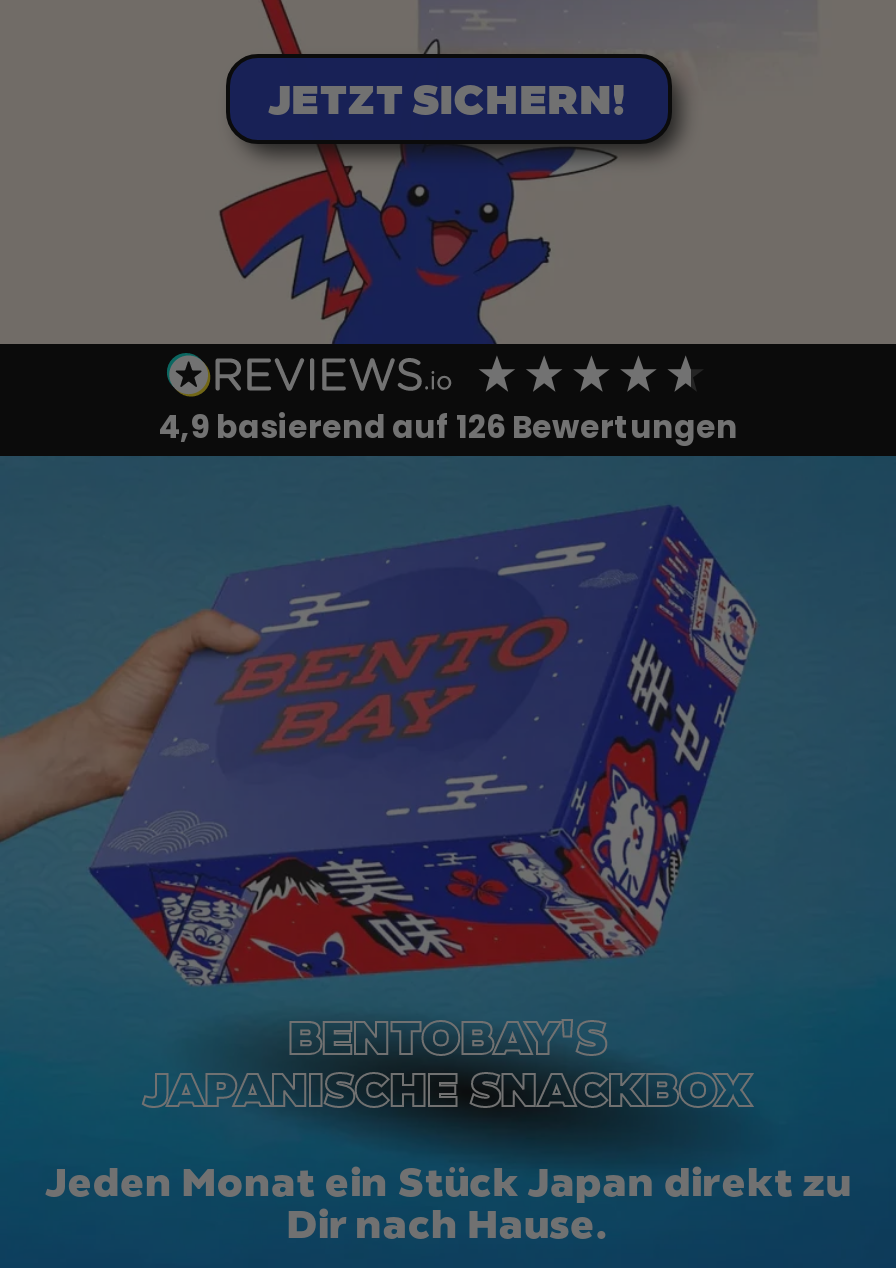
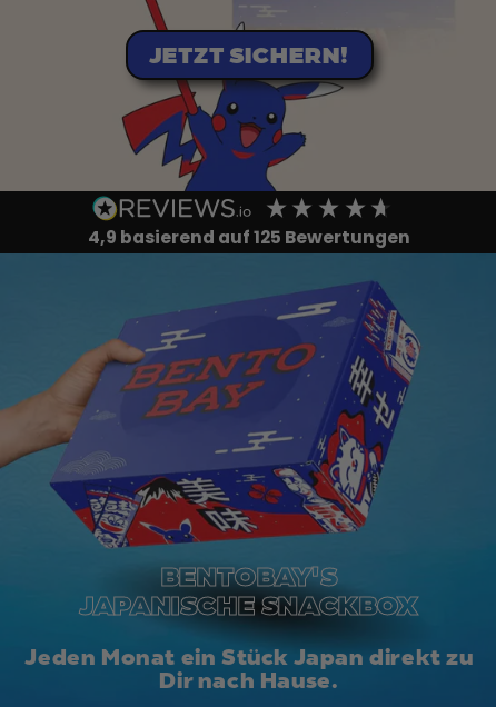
[158,404,738,450] 4,9 basierend auf 126 Bewertungen -> [88,225,410,250] 4,9 basierend auf 125 Bewertungen

